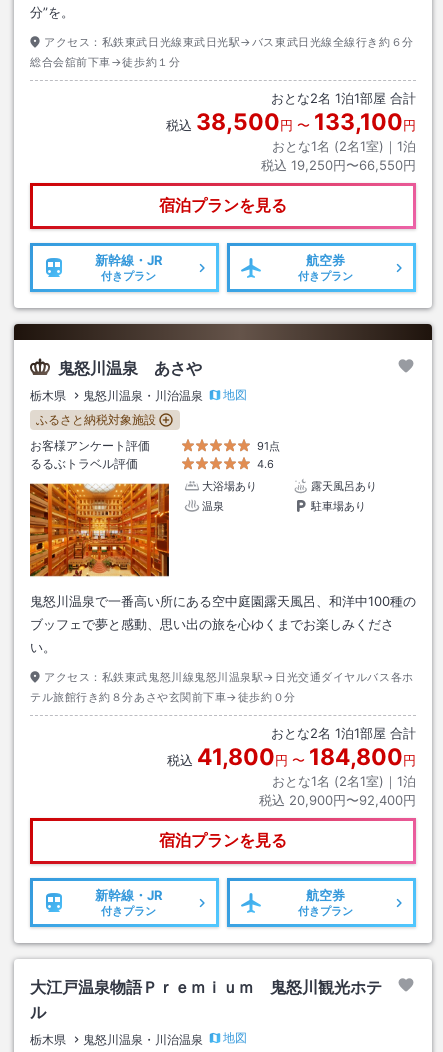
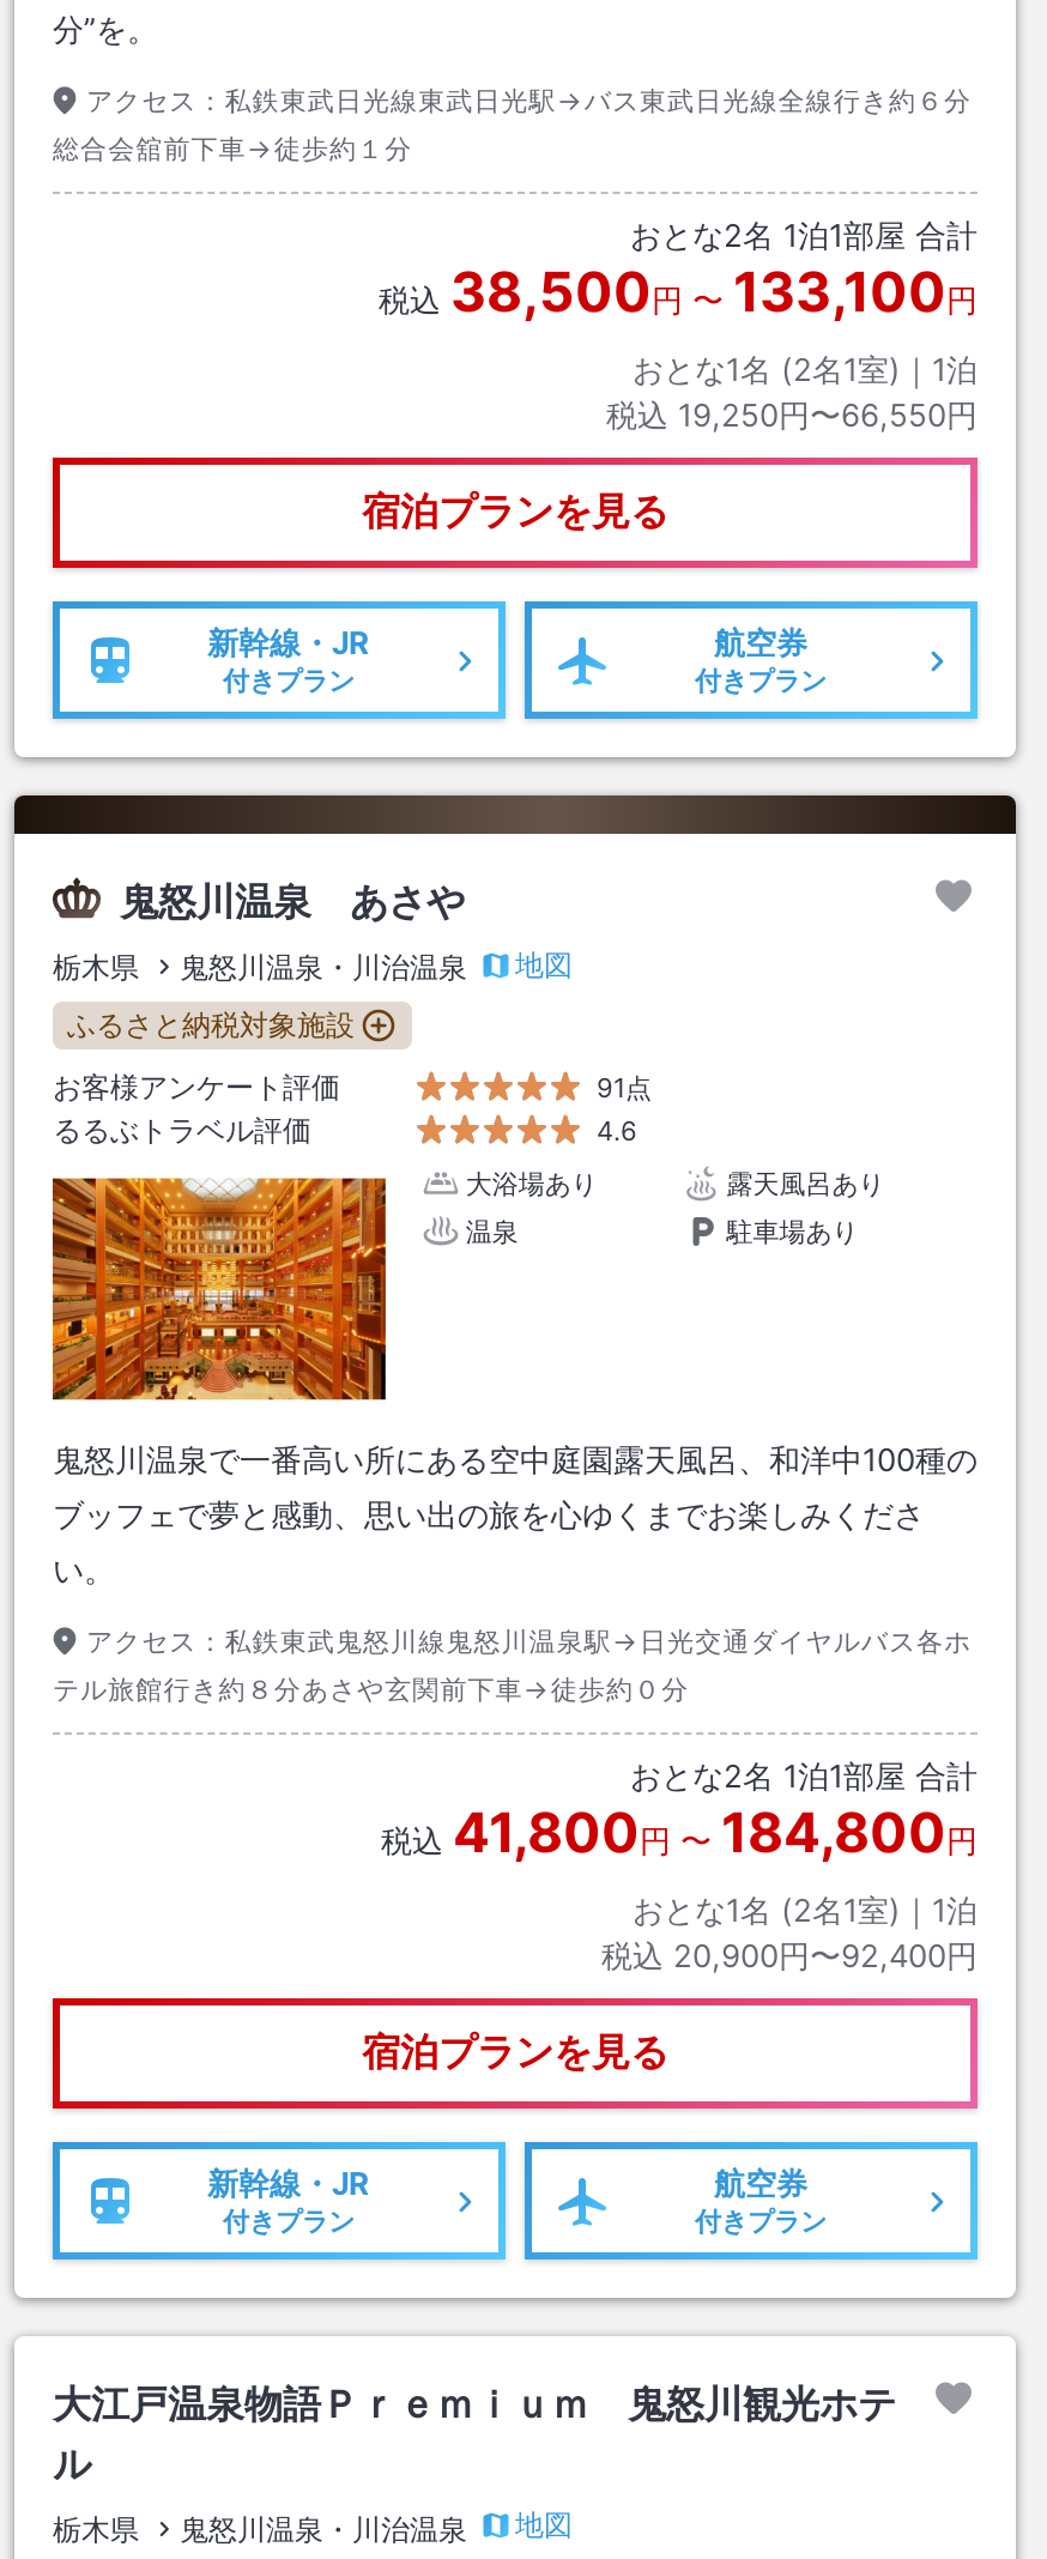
[271,90,416,106] おとな2名1泊1部屋 合計 -> [630,217,978,255] おとな2名 1泊1部屋 合計
[271,725,416,741] おとな2名1泊1部屋 合計 -> [630,1757,978,1795] おとな2名 1泊1部屋 合計

